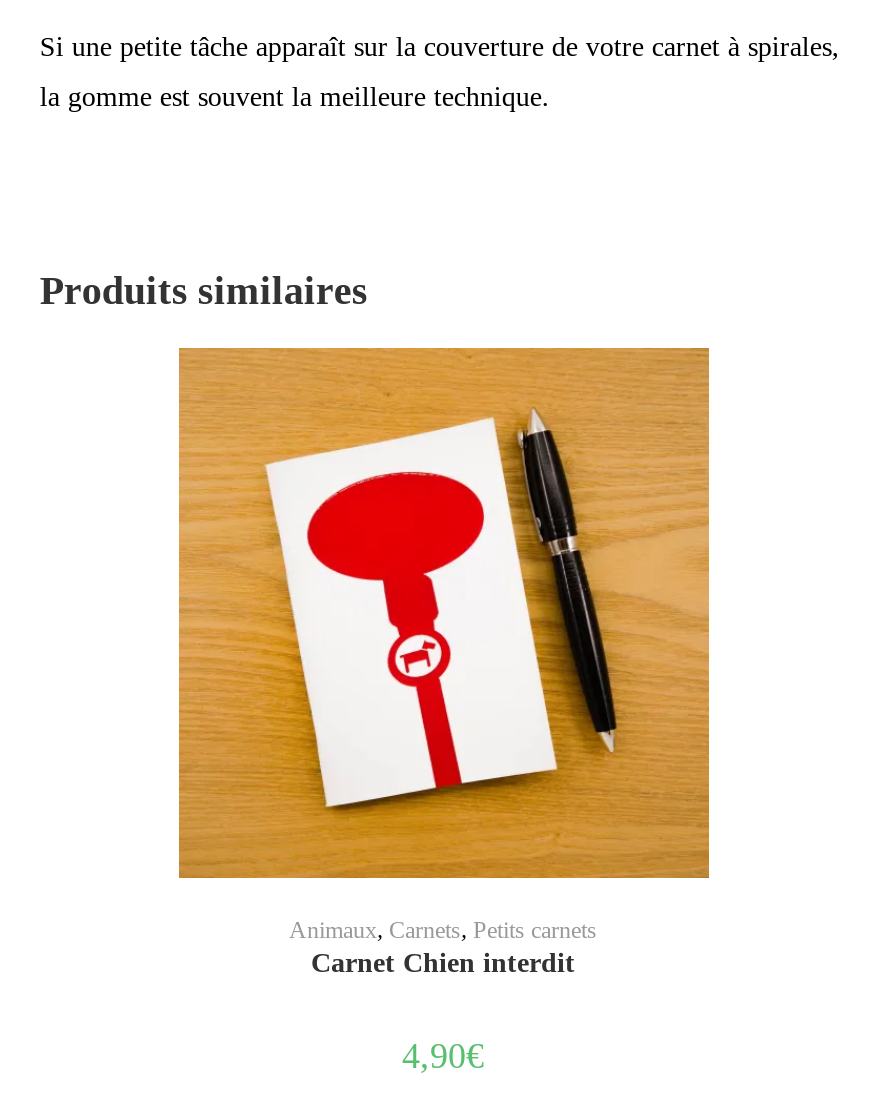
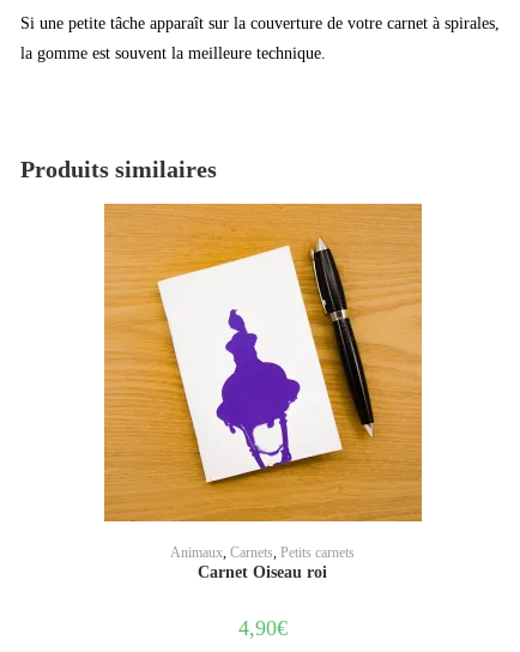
[263,408,641,816] [image] -> [156,237,382,485] [image]
[311,948,575,978] Carnet Chien interdit -> [198,563,327,581] Carnet Oiseau roi

